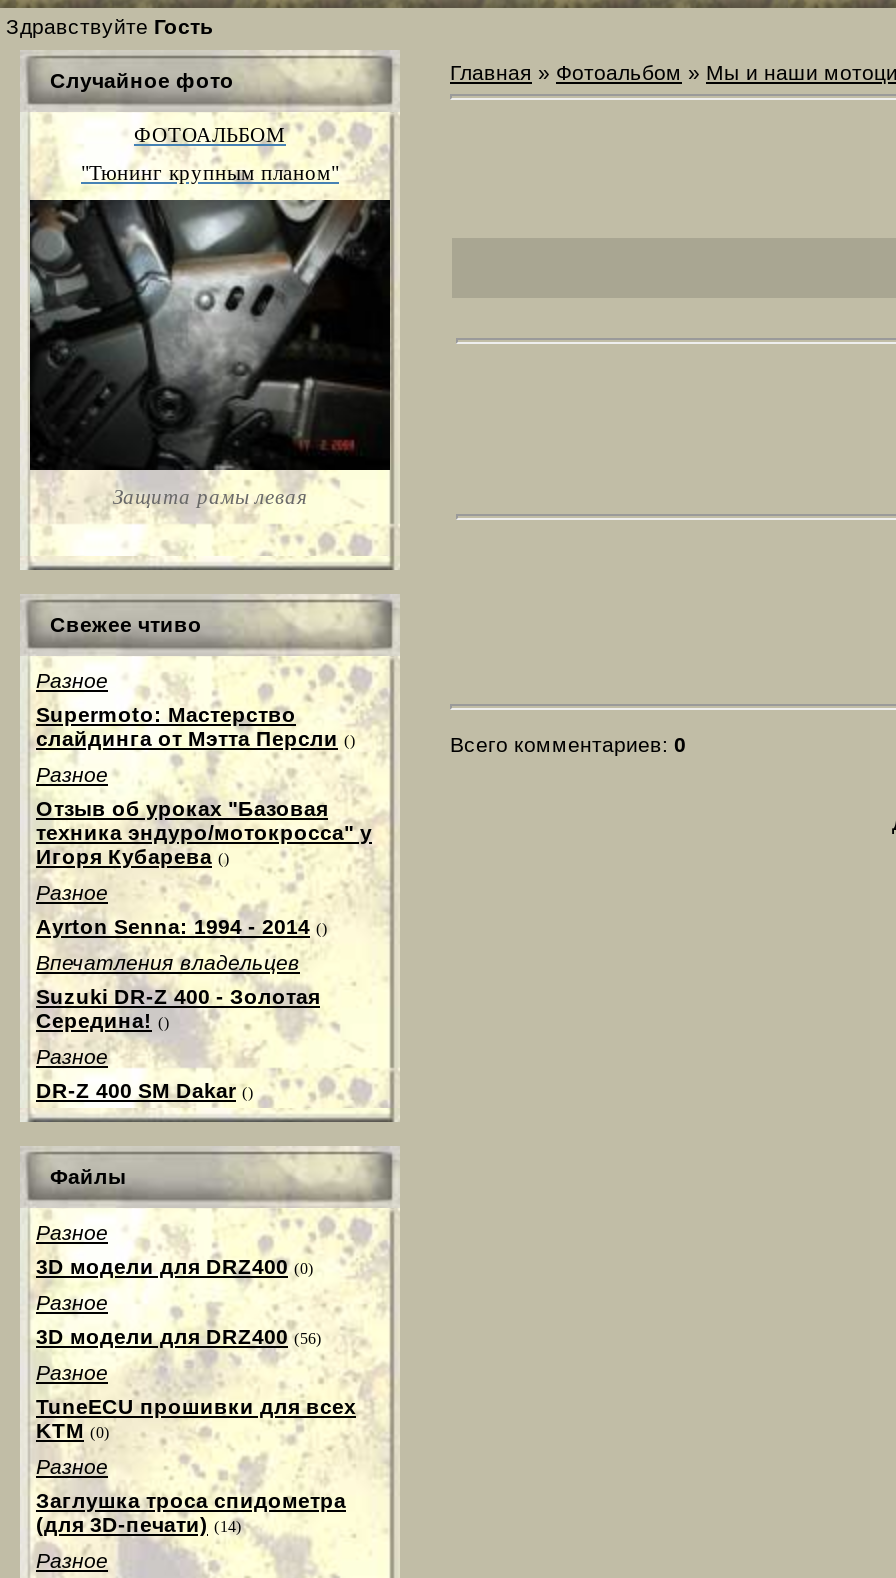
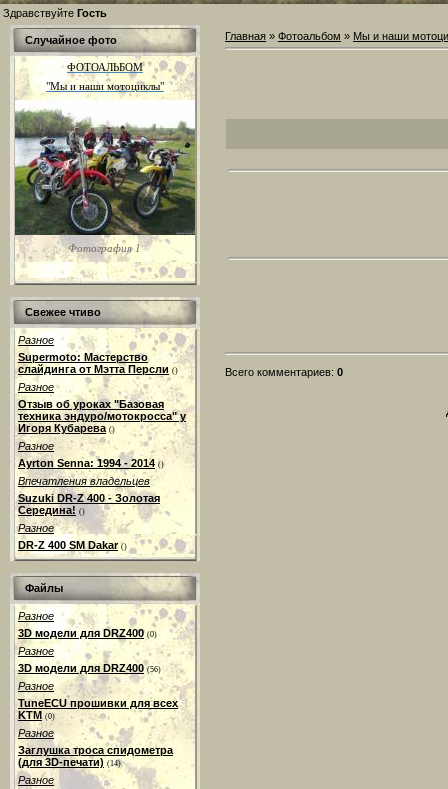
[81,162,339,184] "Тюнинг крупным планом" -> [46,81,164,92] "Мы и наши мотоциклы"
[28,198,392,508] [image] | Защита рамы левая -> [14,99,196,254] [image] | Фотография 1

